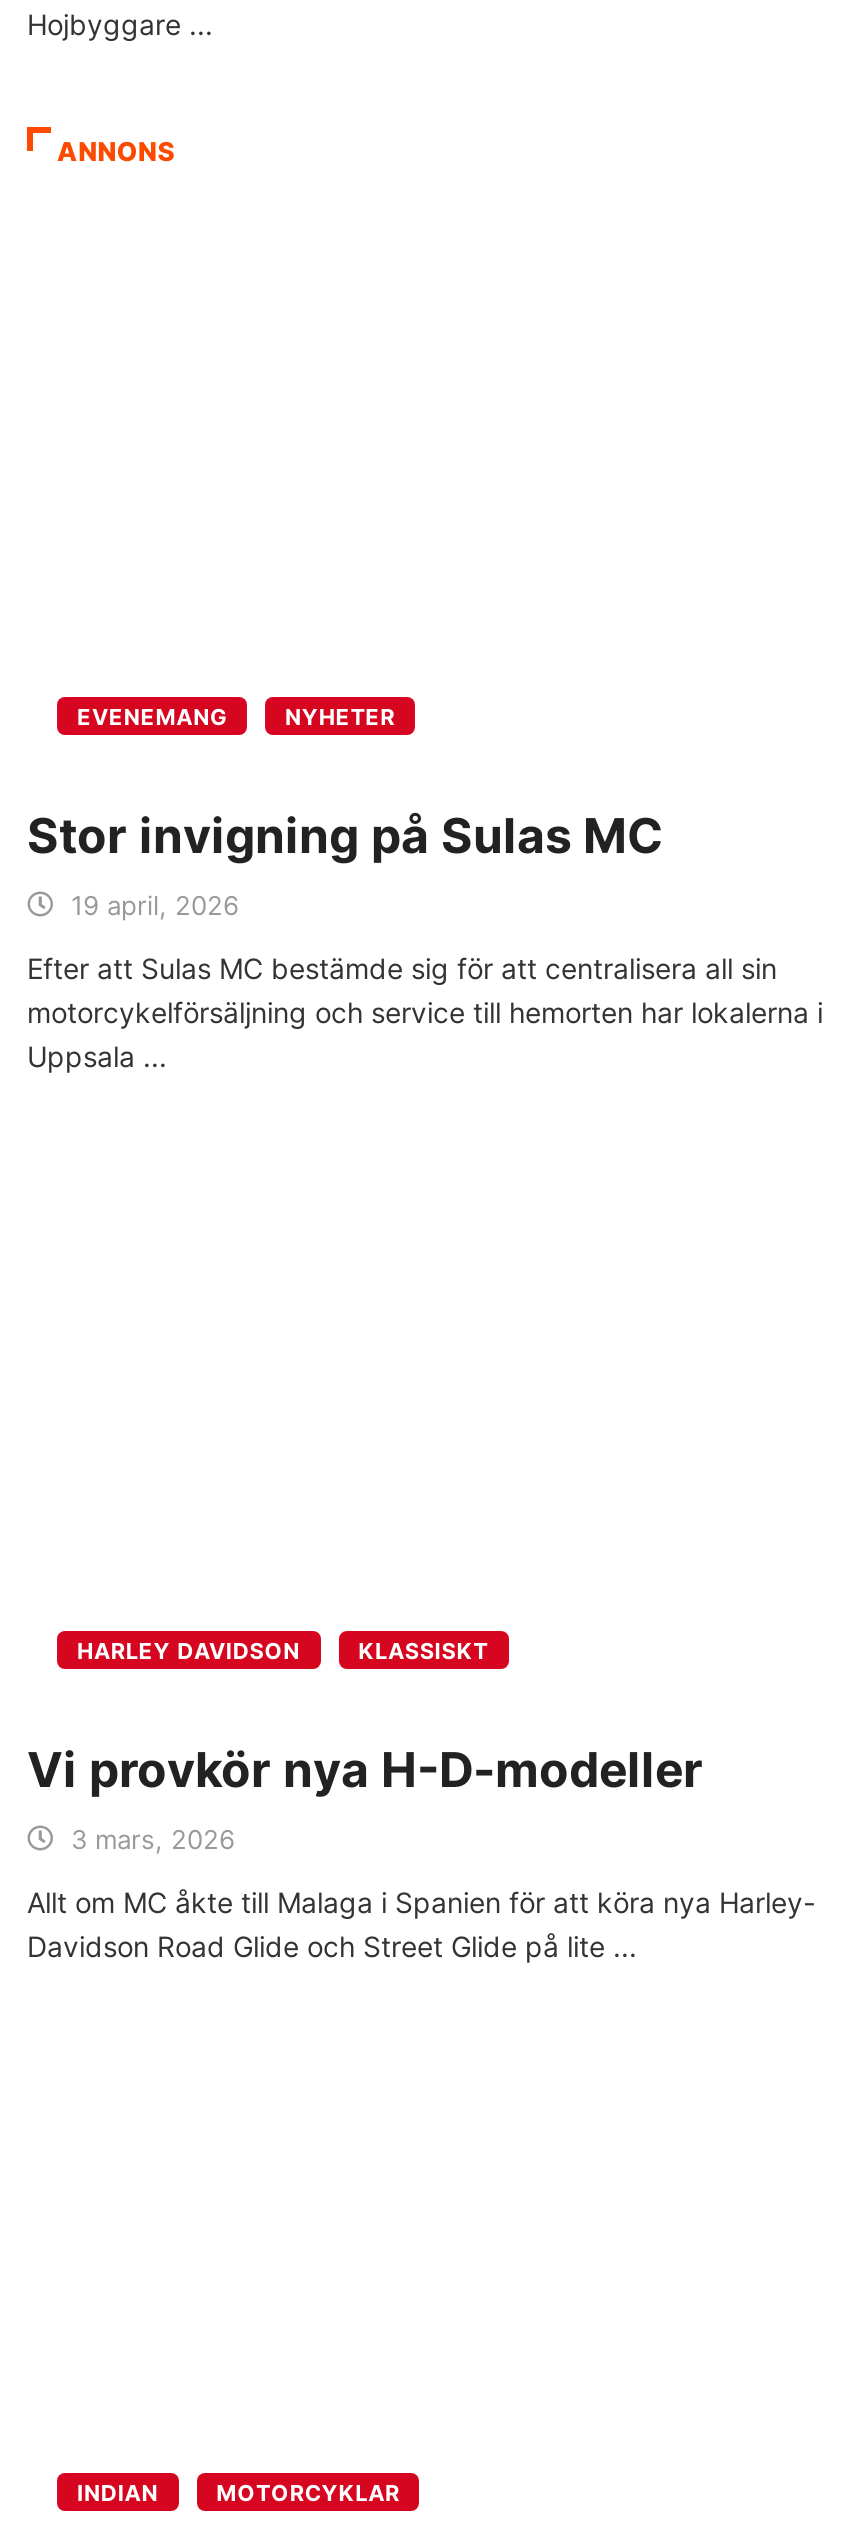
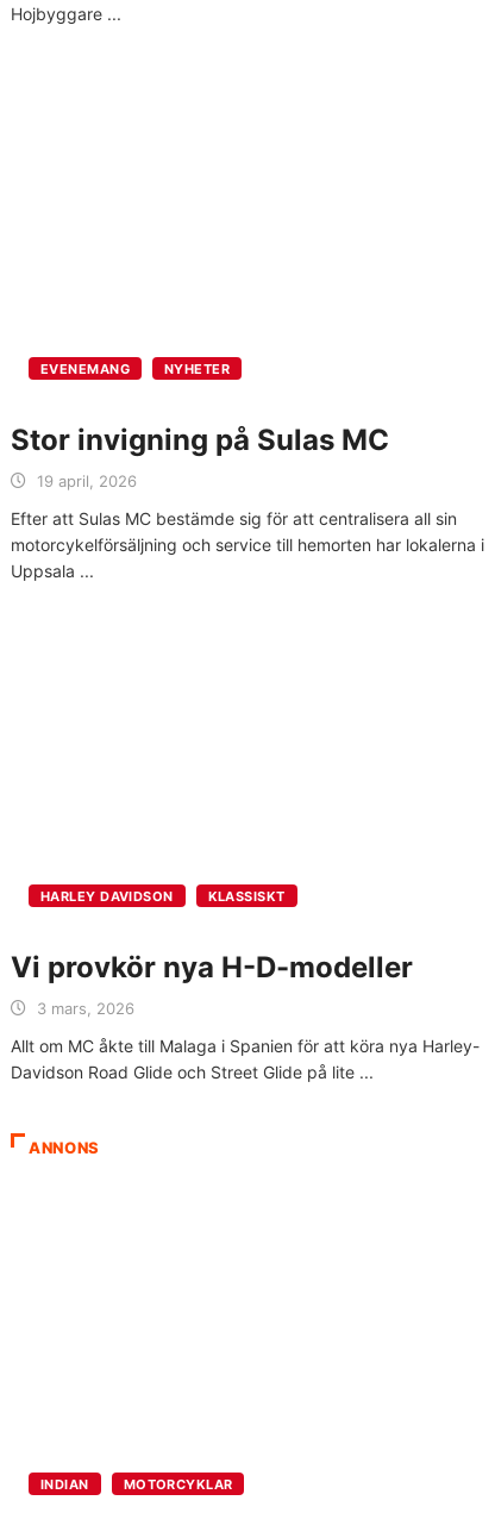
moved [57,135,177,167] -> [29,1138,100,1157]: ANNONS
moved [27,702,823,1072] -> [11,361,484,581]: EVENEMANG | NYHETER | Stor invigning på Sulas MC | 19 april, 2026 | Efter att Sulas MC bestämde sig för att centralisera all sin | motorcykelförsäljning och service till hemorten har lokalerna i | Uppsala
moved [27,1638,815,1964] -> [11,888,480,1082]: HARLEY DAVIDSON | KLASSISKT | Vi provkör nya H-D-modeller | 3 mars, 2026 | Allt om MC åkte till Malaga i Spanien för att köra nya Harley- | Davidson Road Glide och Street Glide på lite

